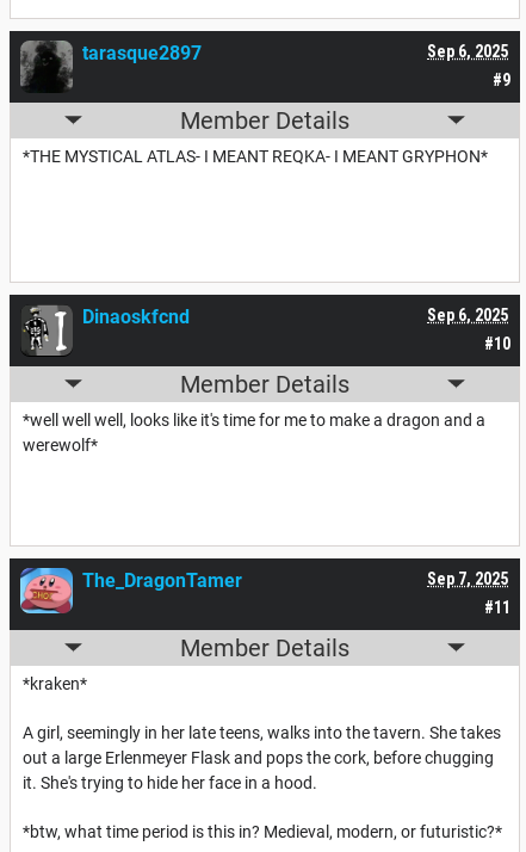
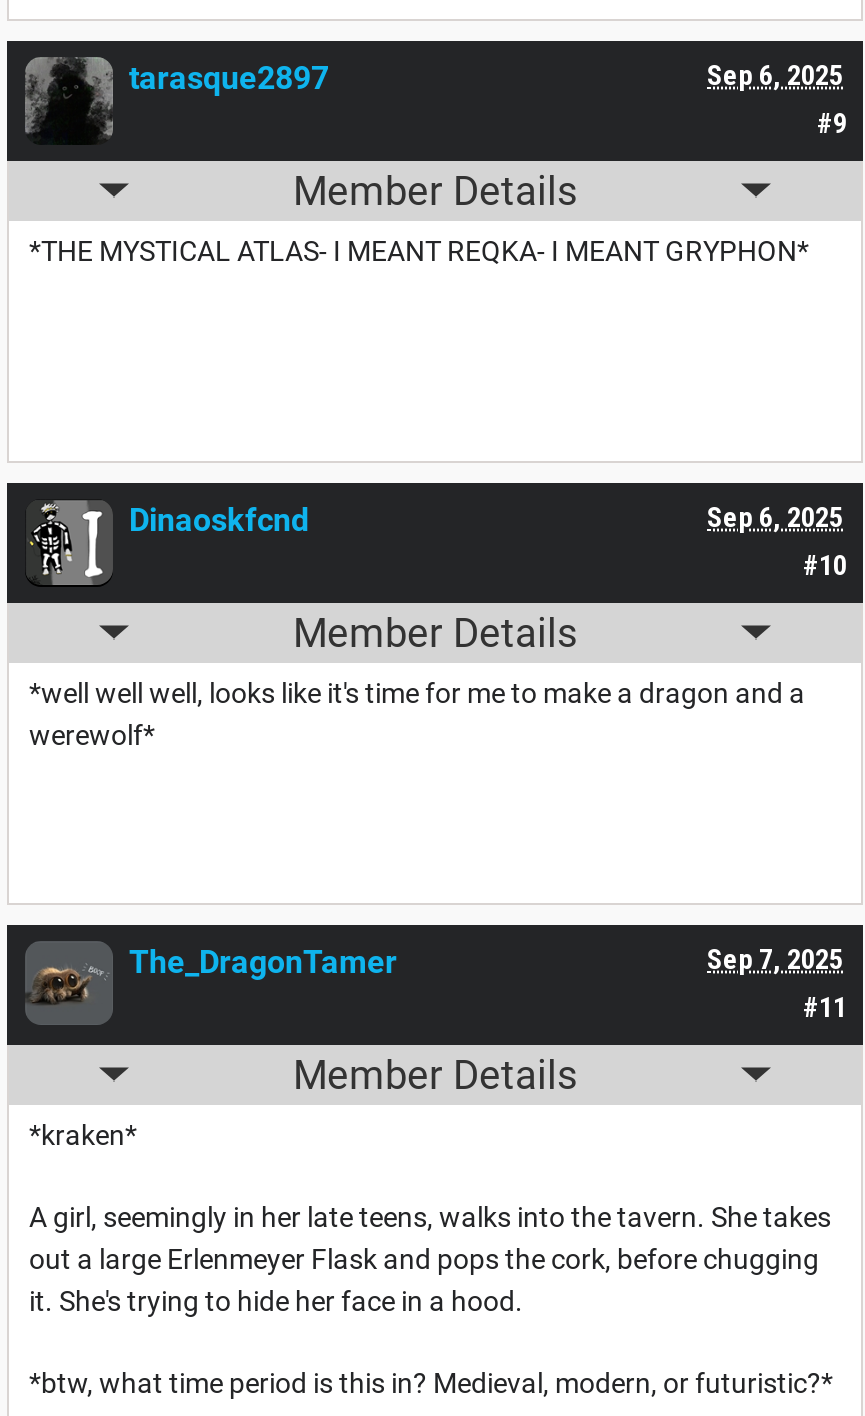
[19,568,73,617] [image] -> [25,941,111,1025] [image]

